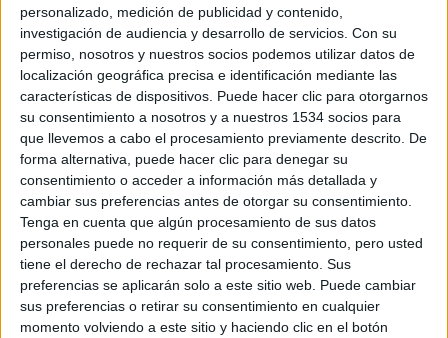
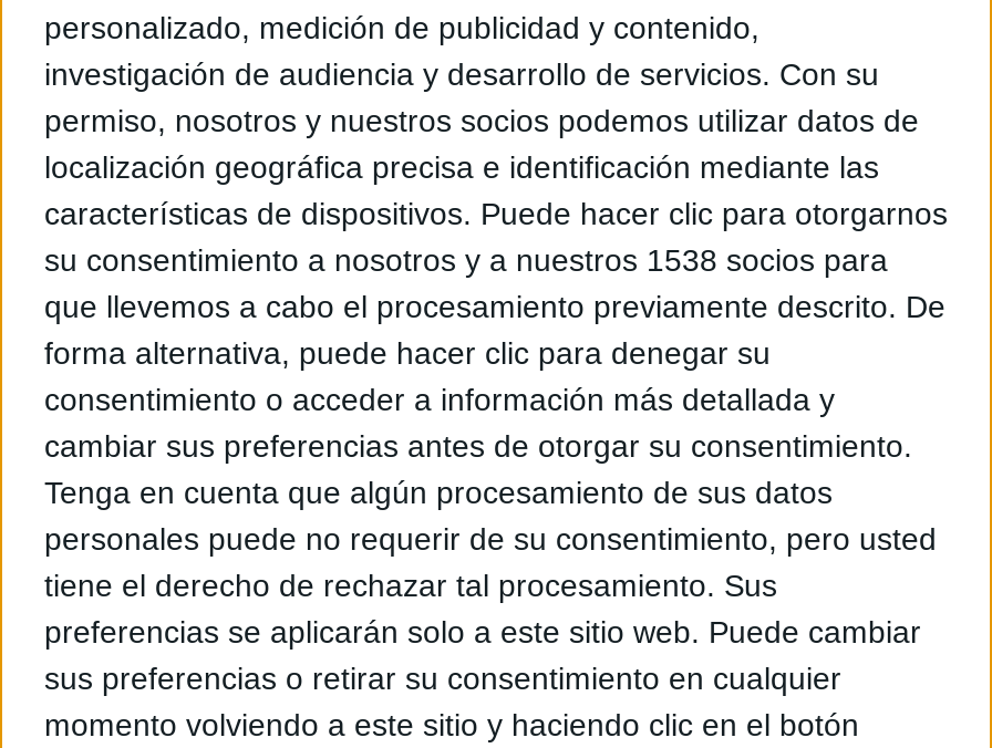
[20,109,401,125] su consentimiento a nosotros y a nuestros 1534 socios para -> [44,241,888,277] su consentimiento a nosotros y a nuestros 1538 socios para

